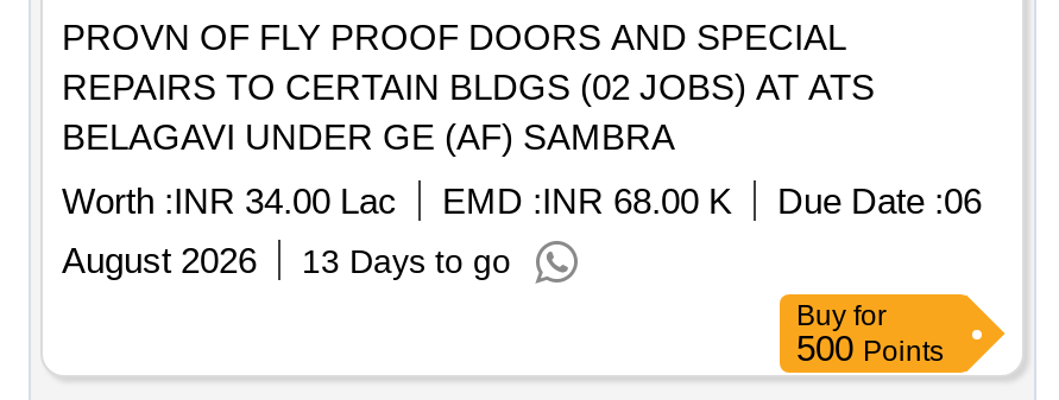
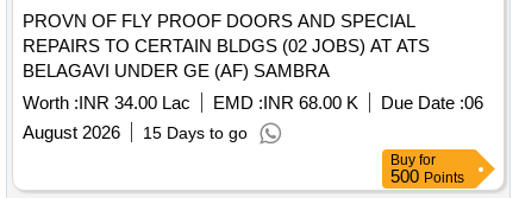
[62,240,511,281] August 2026 13 Days to go -> [23,122,248,143] August 2026 15 Days to go

